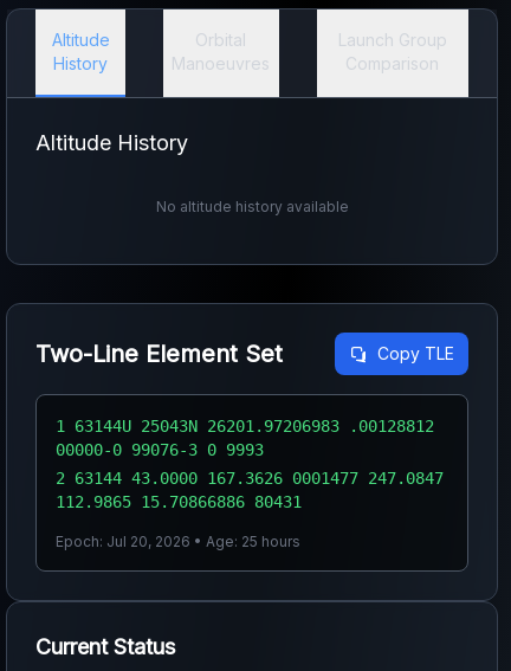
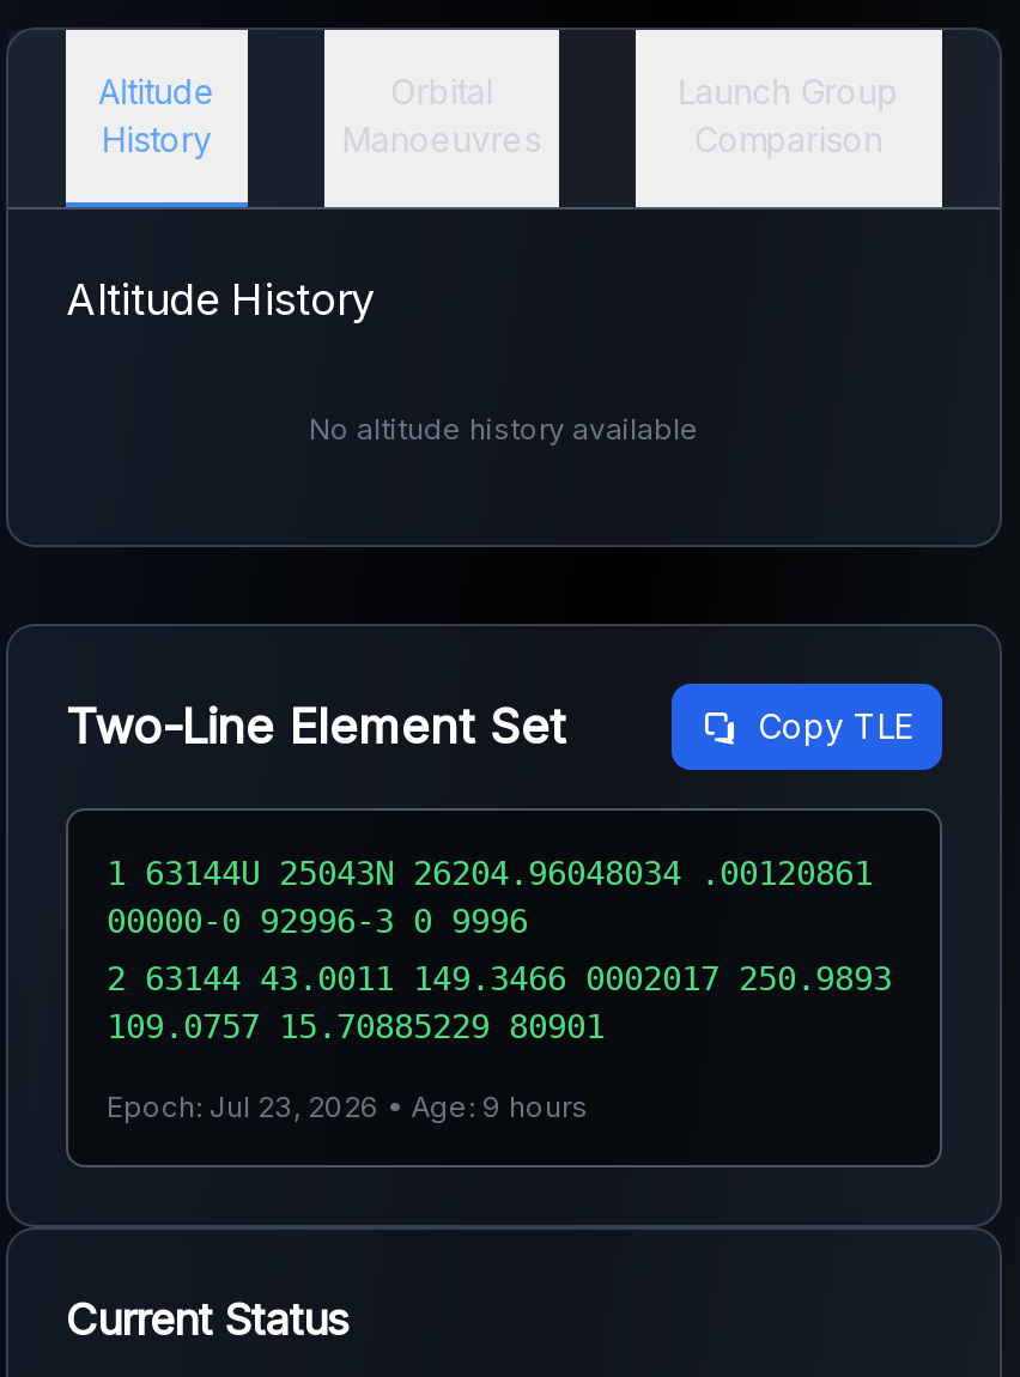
[56,417,434,435] 1 63144U 25043N 26201.97206983 .00128812 -> [107,854,873,892] 1 63144U 25043N 26204.96048034 .00120861
[56,440,264,459] 00000-0 99076-3 0 9993 -> [107,902,528,940] 00000-0 92996-3 0 9996
[56,469,444,488] 2 63144 43.0000 167.3626 0001477 247.0847 -> [107,959,892,997] 2 63144 43.0011 149.3466 0002017 250.9893
[56,492,302,511] 112.9865 15.70866886 80431 -> [107,1007,605,1045] 109.0757 15.70885229 80901
[56,533,300,550] Epoch: Jul 20, 2026 • Age: 25 hours -> [107,1088,588,1124] Epoch: Jul 23, 2026 • Age: 9 hours

